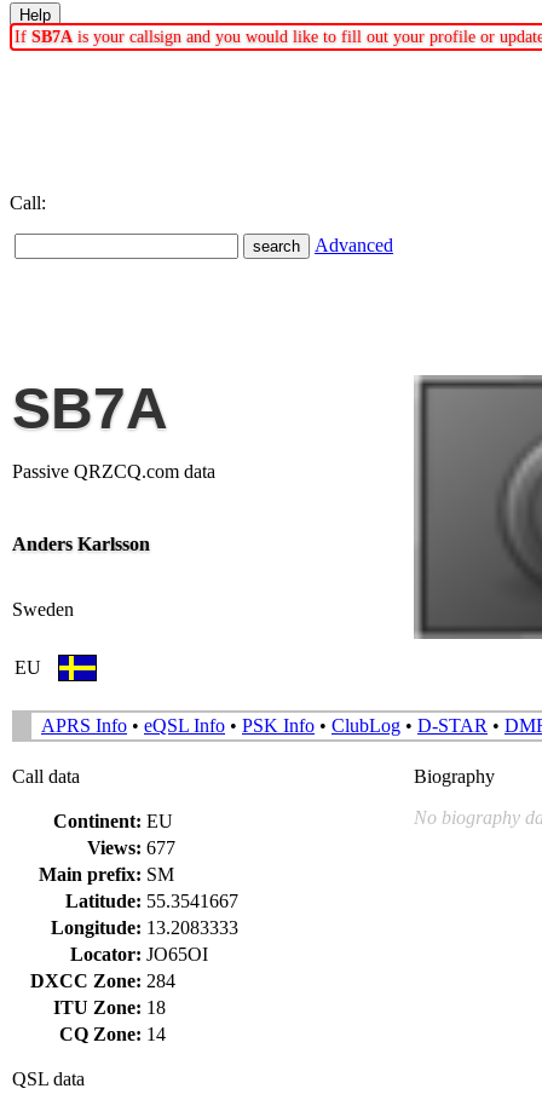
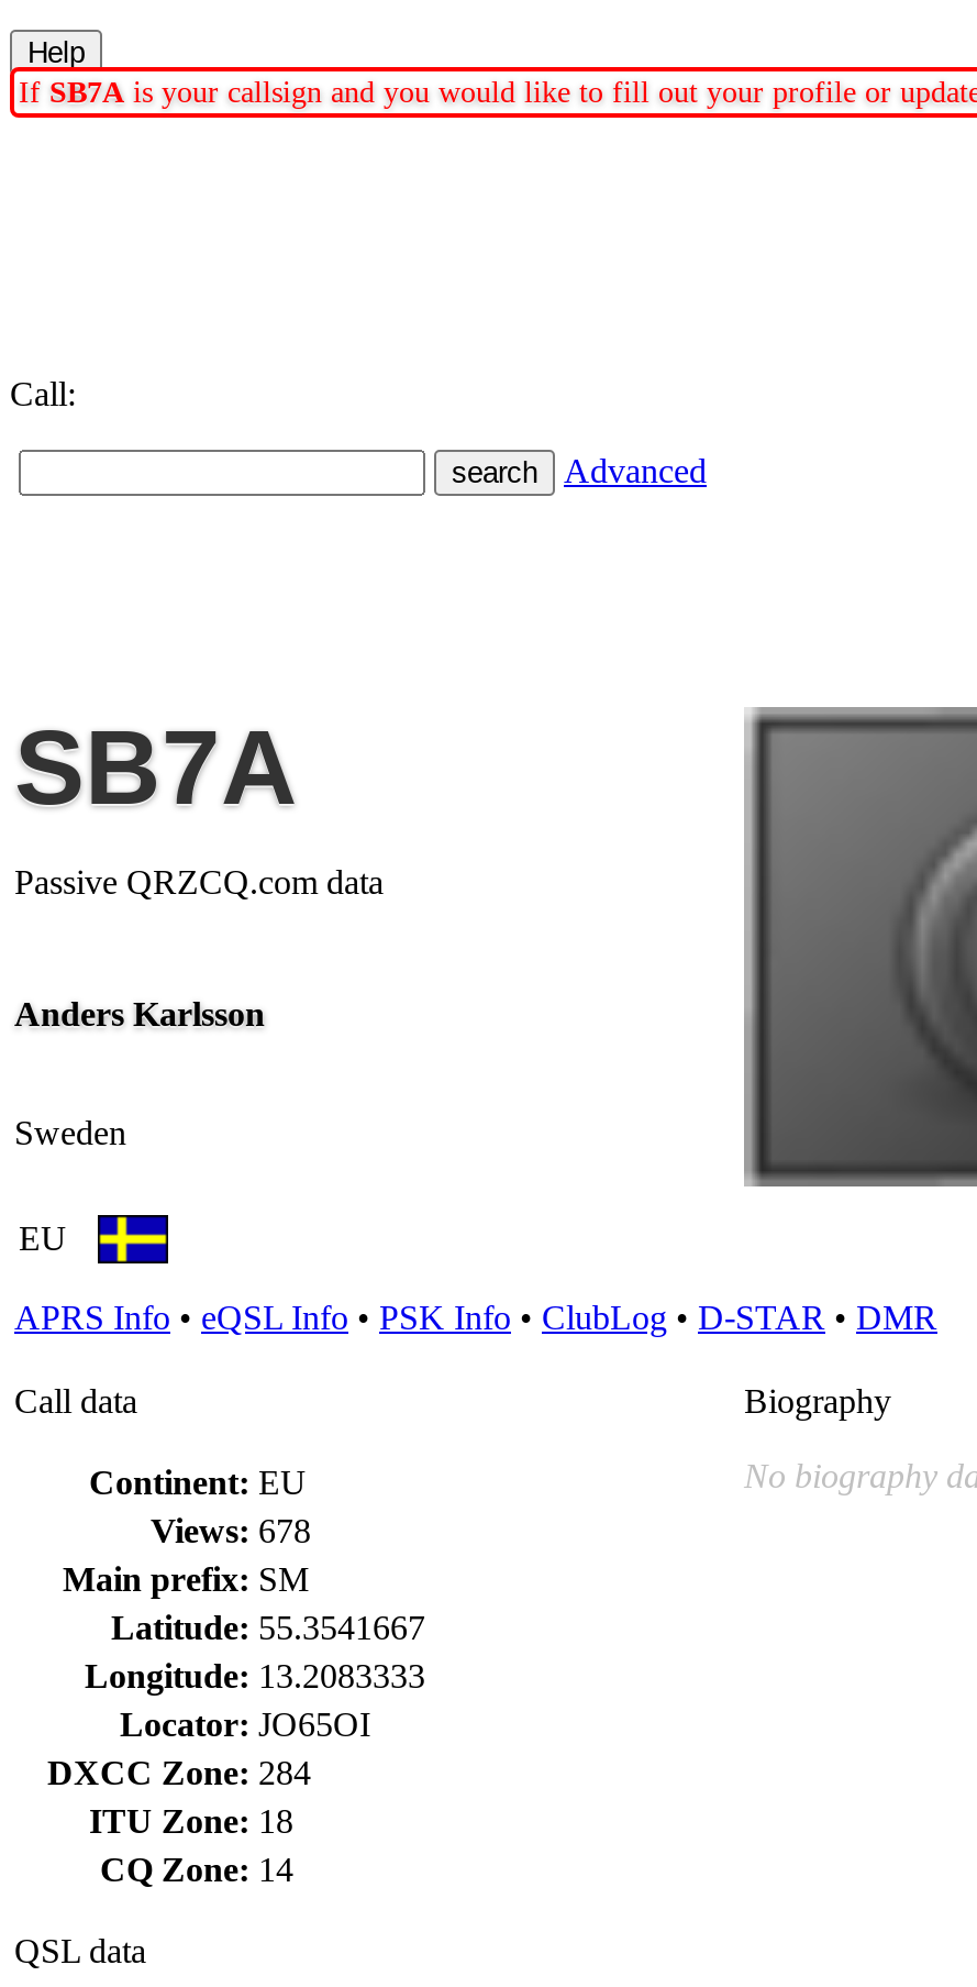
[87,837,175,858] Views: 677 -> [151,1512,311,1549] Views: 678

